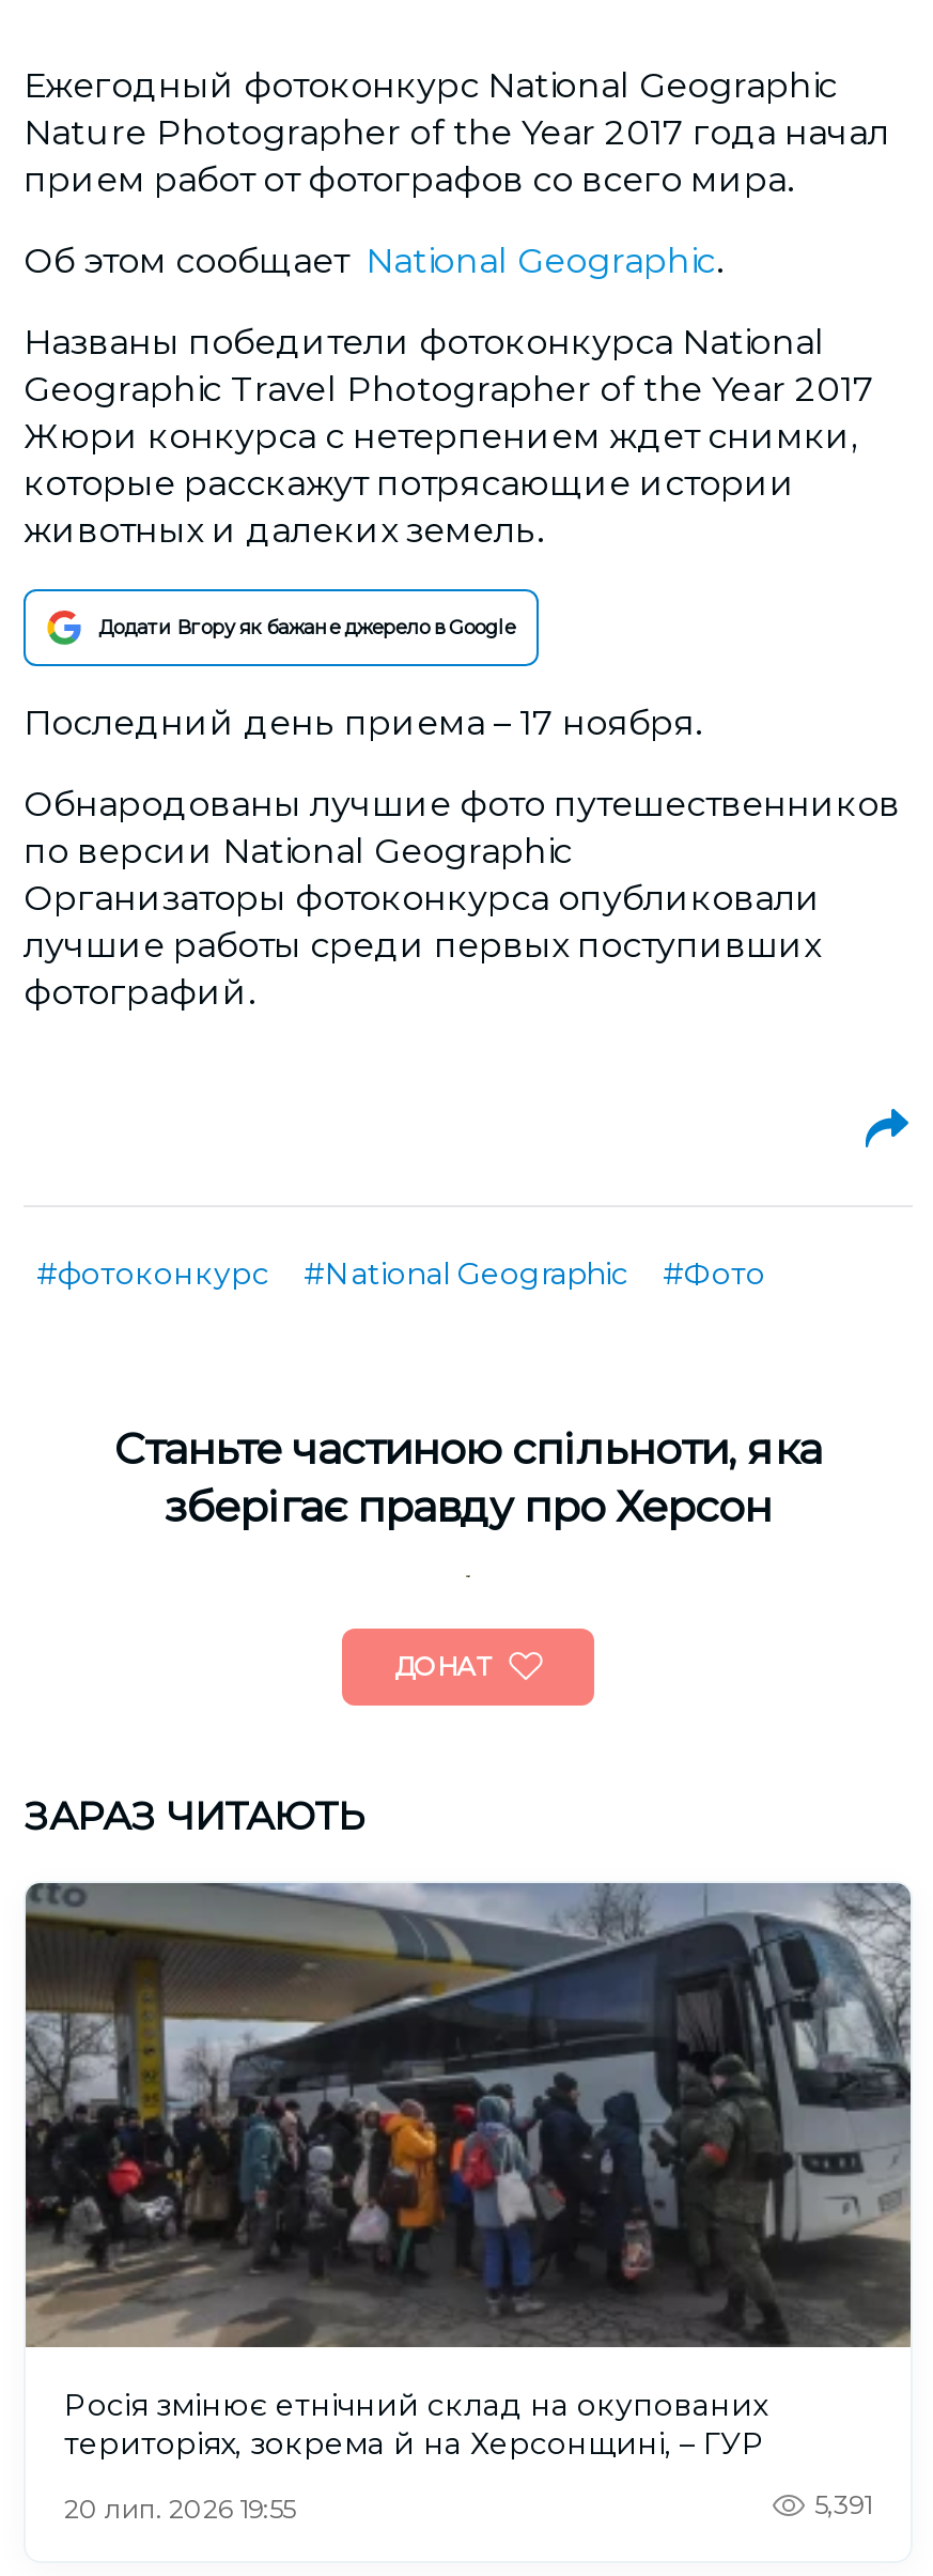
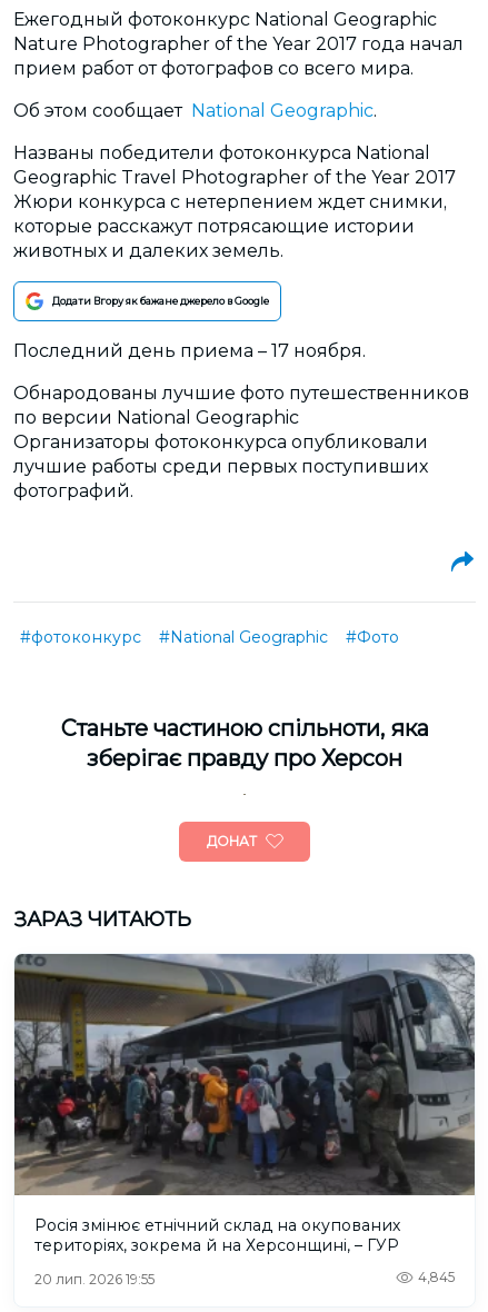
[814,2488,872,2520] 5,391 -> [418,1269,455,1285] 4,845

